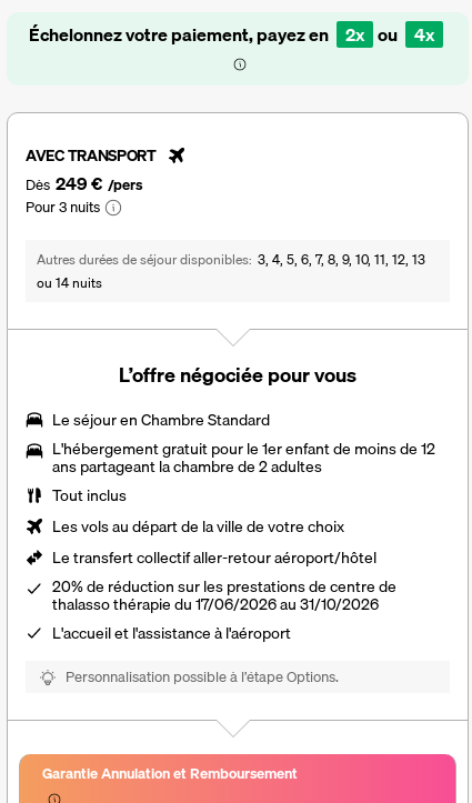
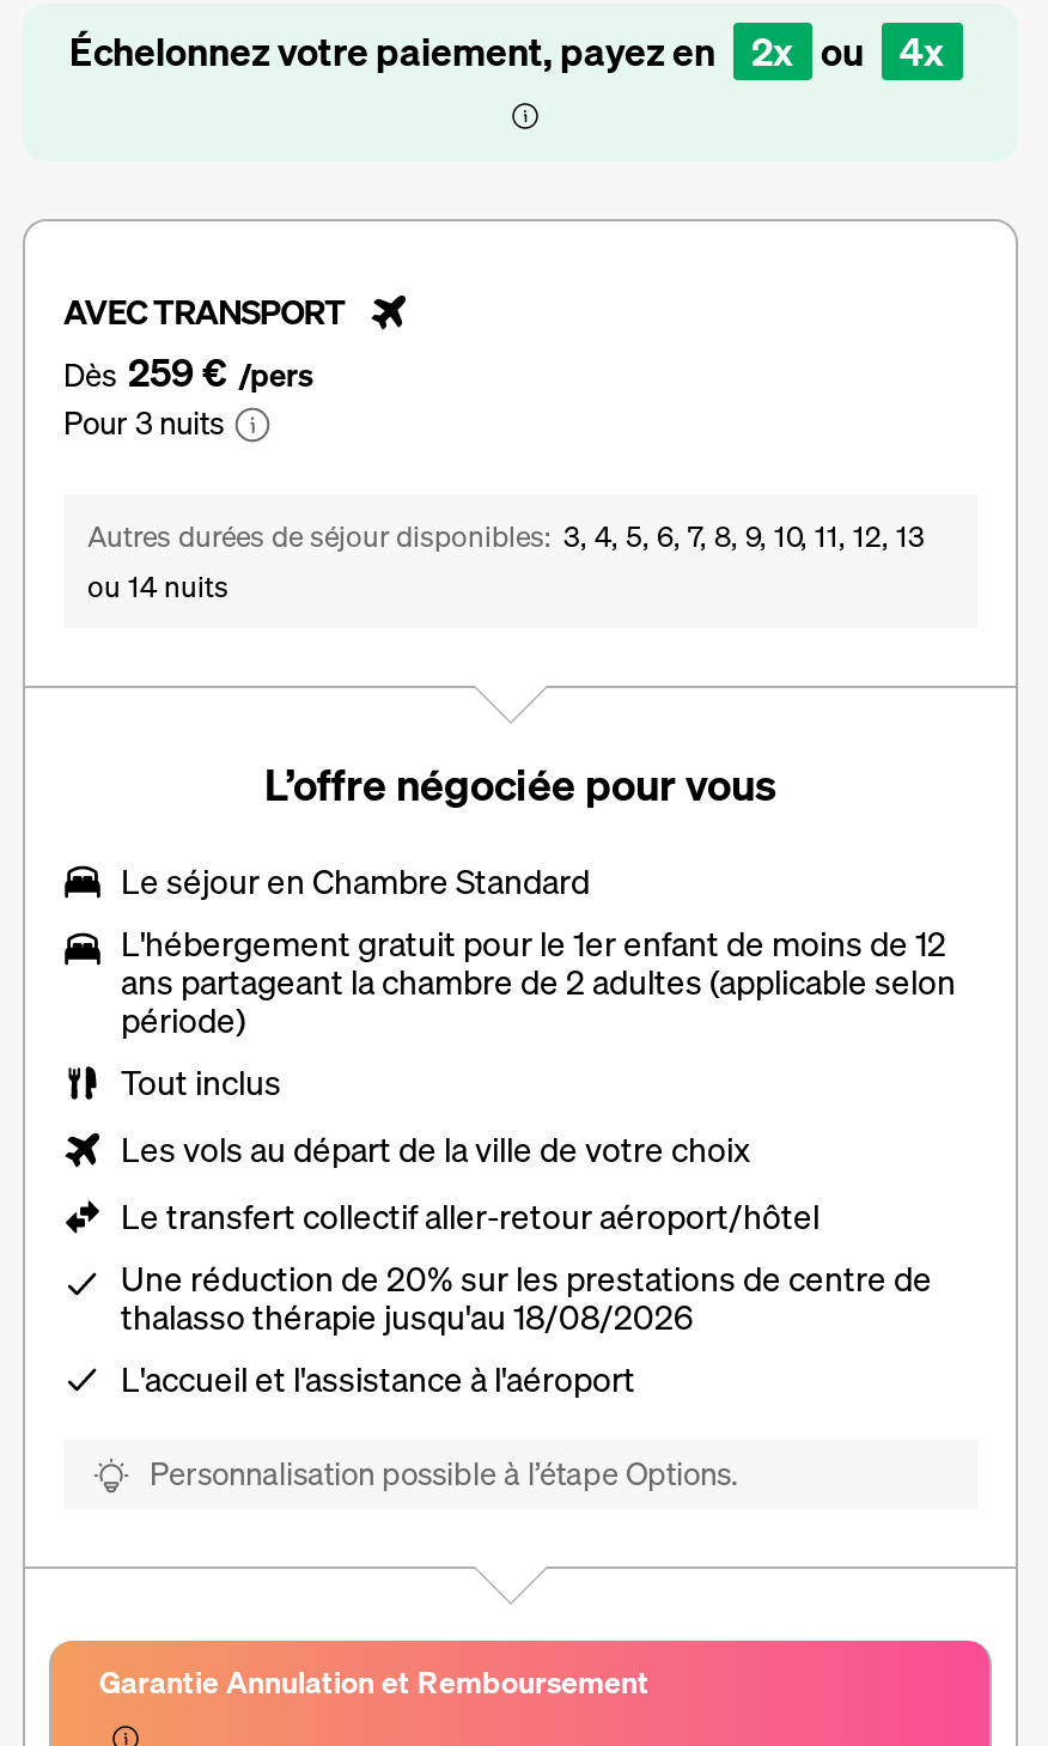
[26,169,142,198] Dès 249 € /pers -> [63,341,312,403] Dès 259 € /pers
[52,454,322,479] ans partageant la chambre de 2 adultes -> [121,956,956,1047] ans partageant la chambre de 2 adultes (applicable selon | période)
[52,574,396,616] 20% de réduction sur les prestations de centre de | thalasso thérapie du 17/06/2026 au 31/10/2026 -> [121,1253,932,1344] Une réduction de 20% sur les prestations de centre de | thalasso thérapie jusqu'au 18/08/2026

